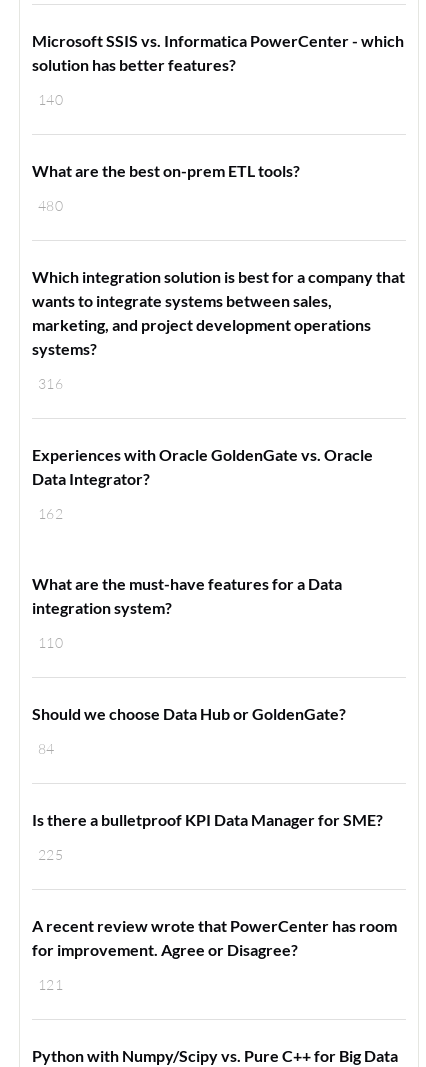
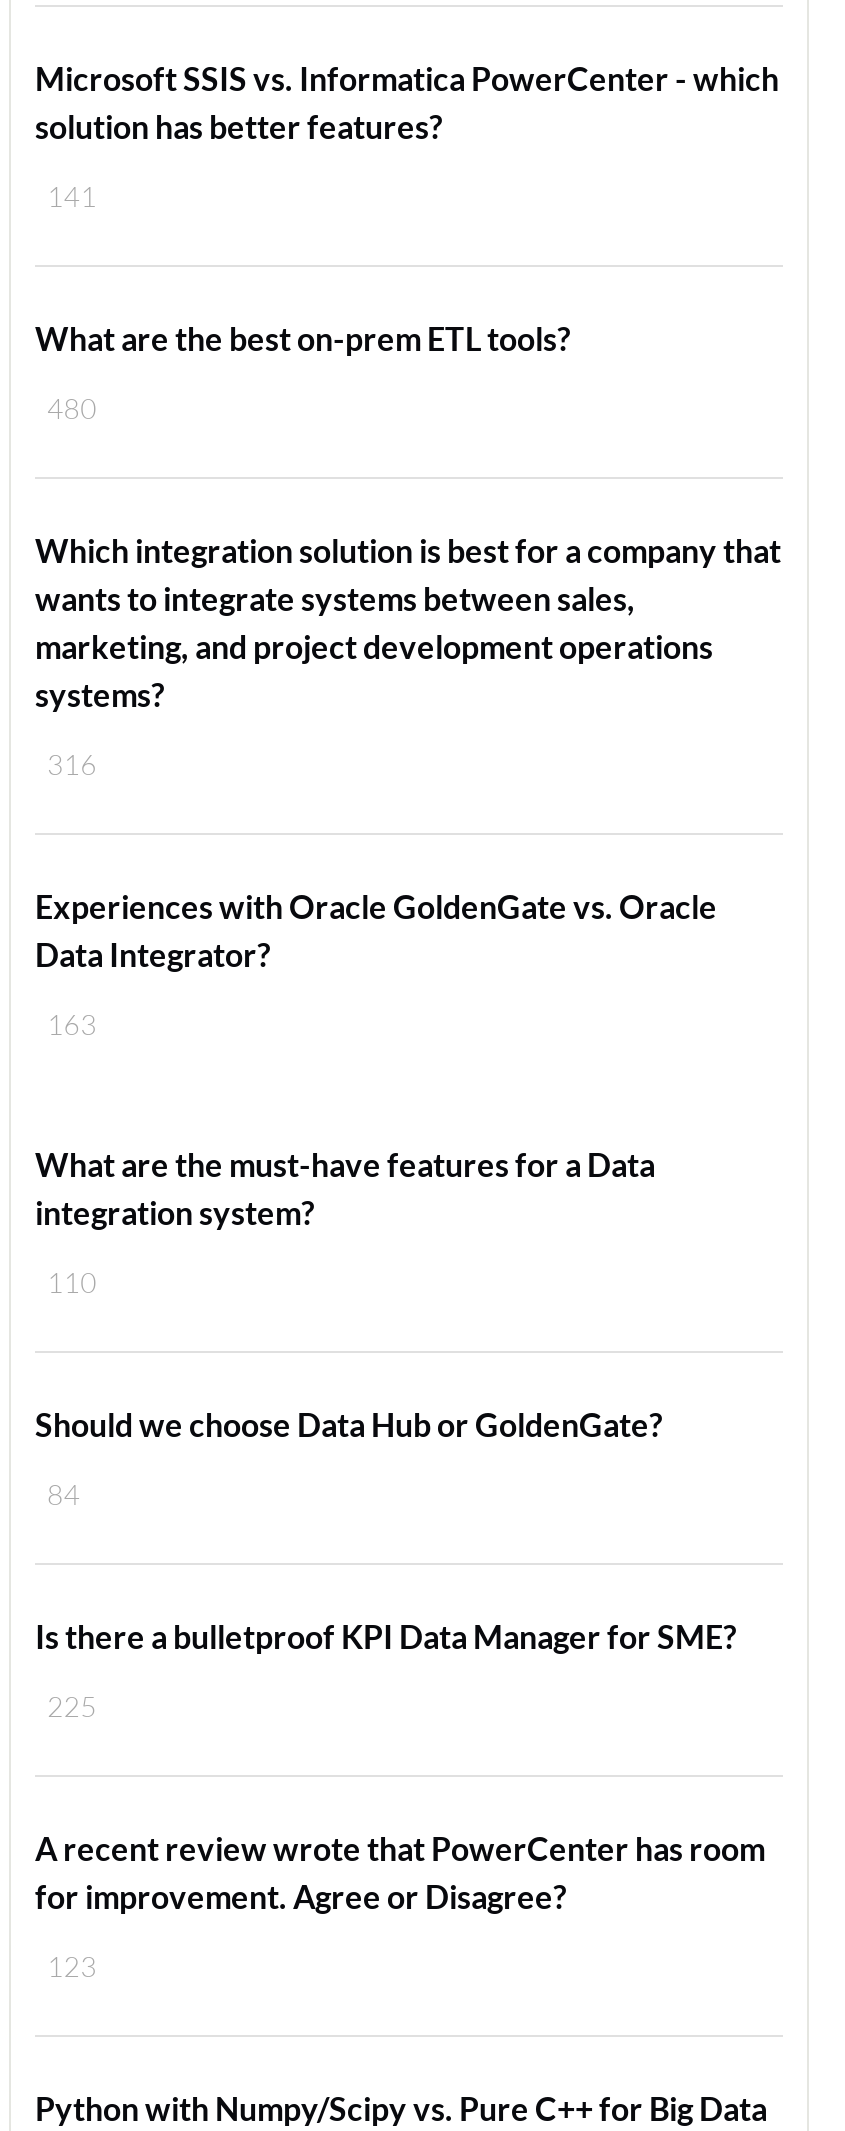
[38,91,63,108] 140 -> [47,179,97,213] 141
[38,505,63,522] 162 -> [47,1007,97,1041] 163
[38,976,63,993] 121 -> [47,1949,97,1983] 123

